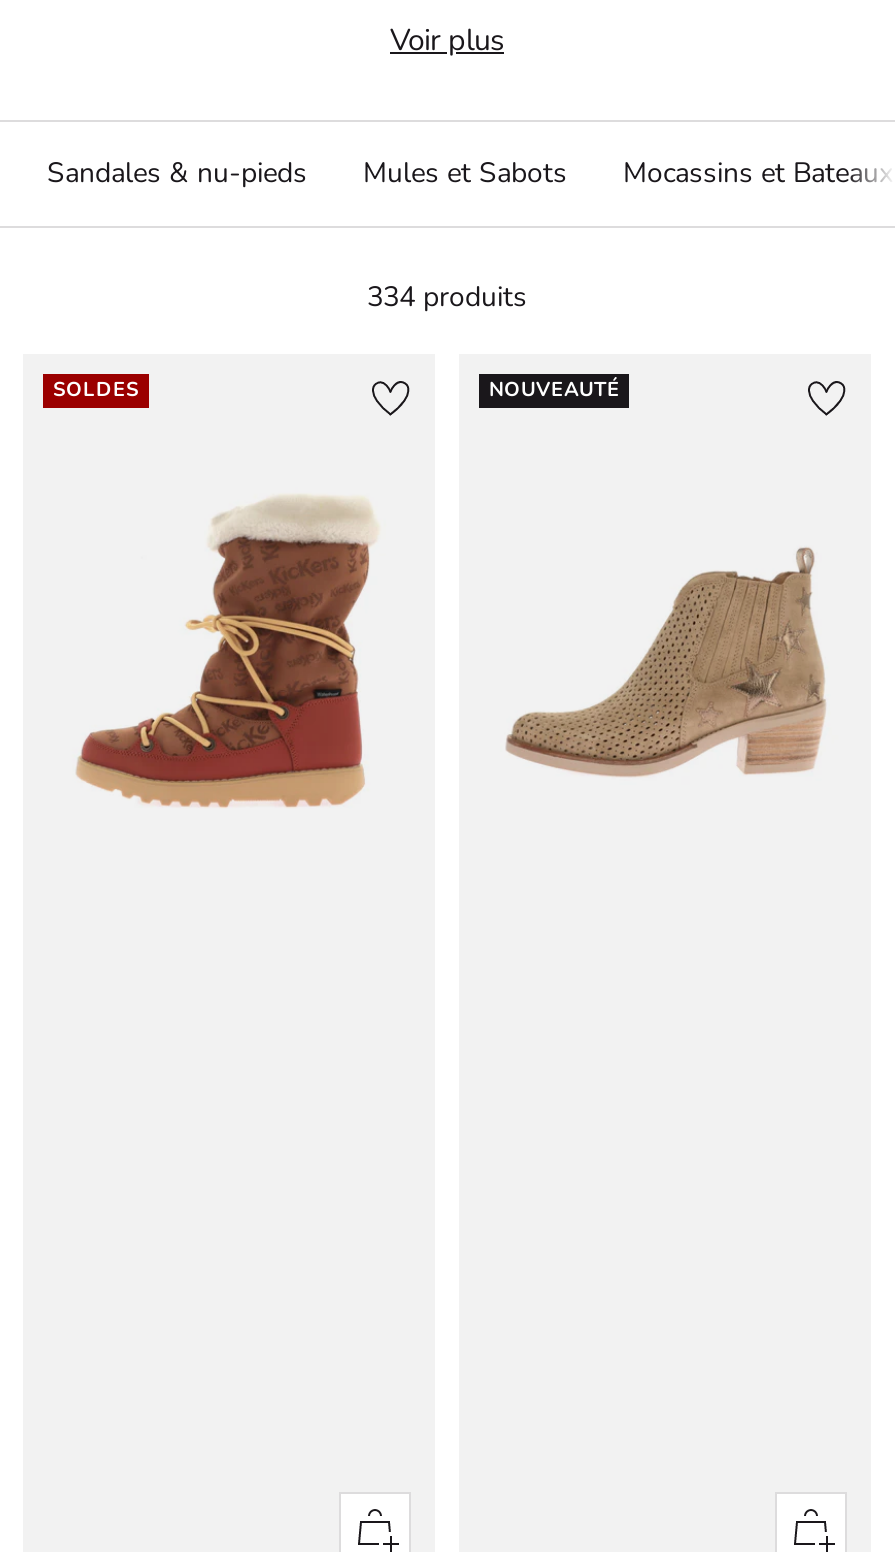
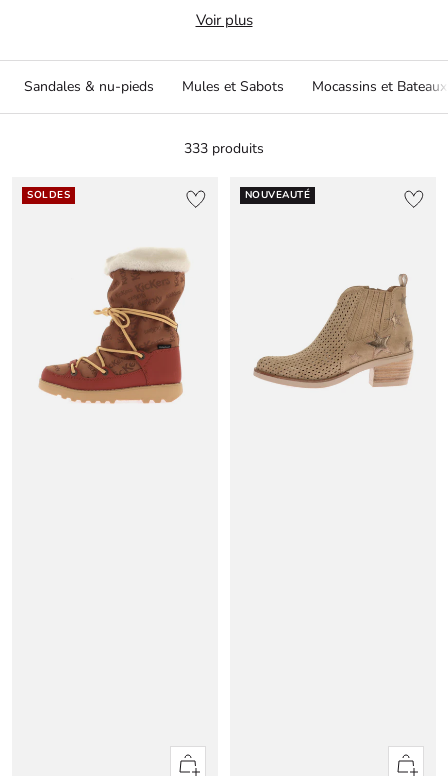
[367,277,527,315] 334 produits -> [184,138,264,157] 333 produits

